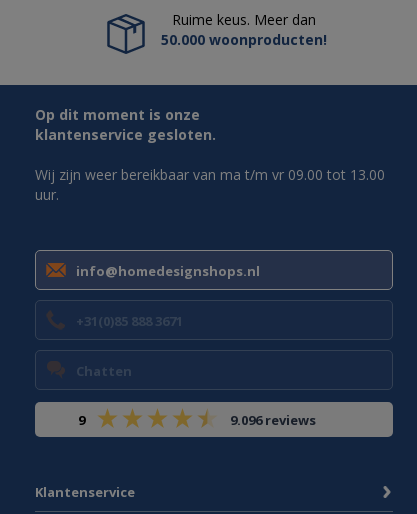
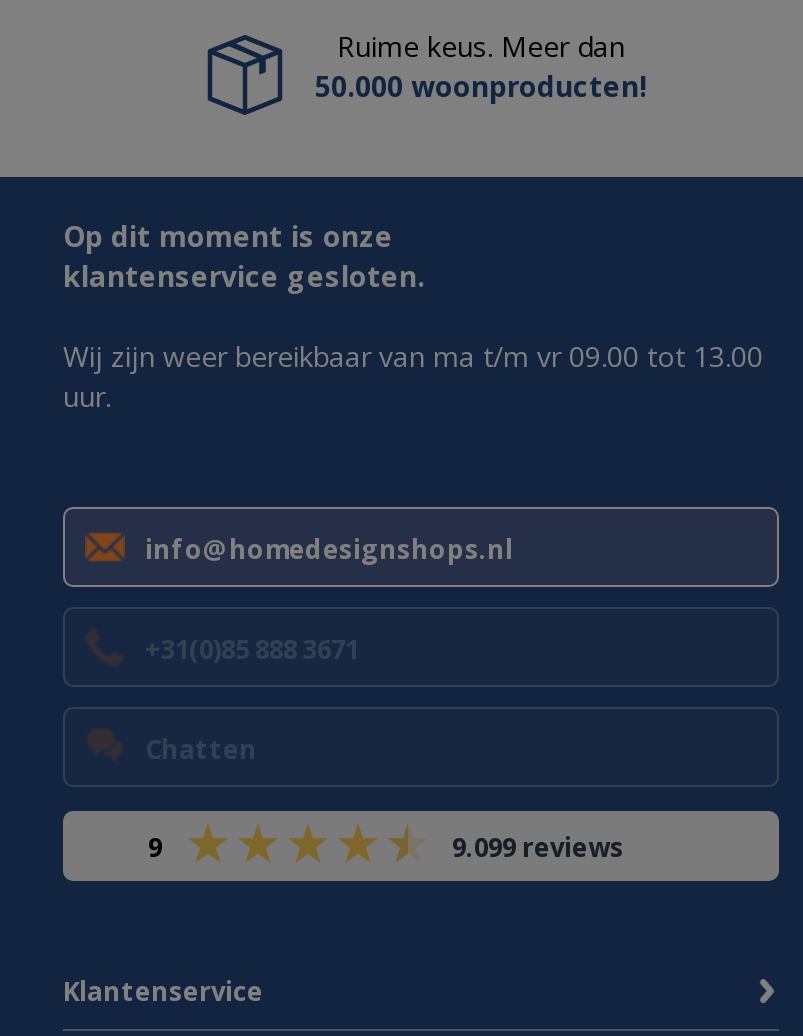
[229,411,315,429] 9.096 reviews -> [452,829,624,865] 9.099 reviews

